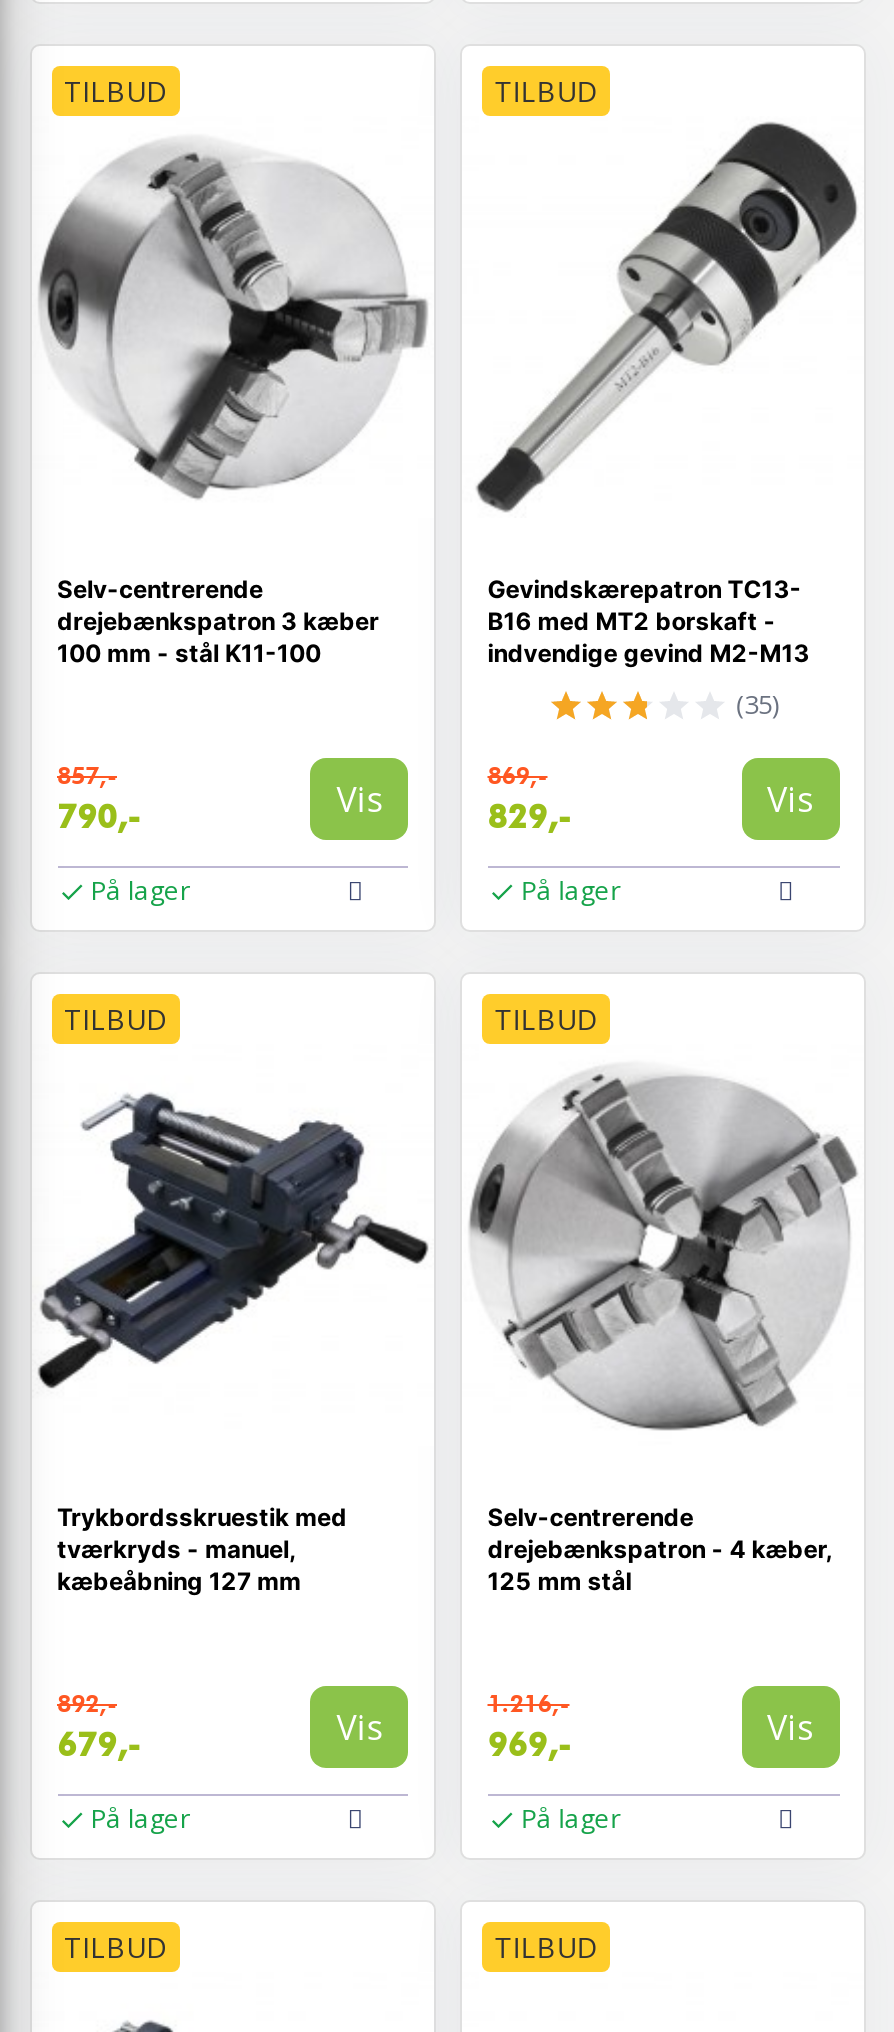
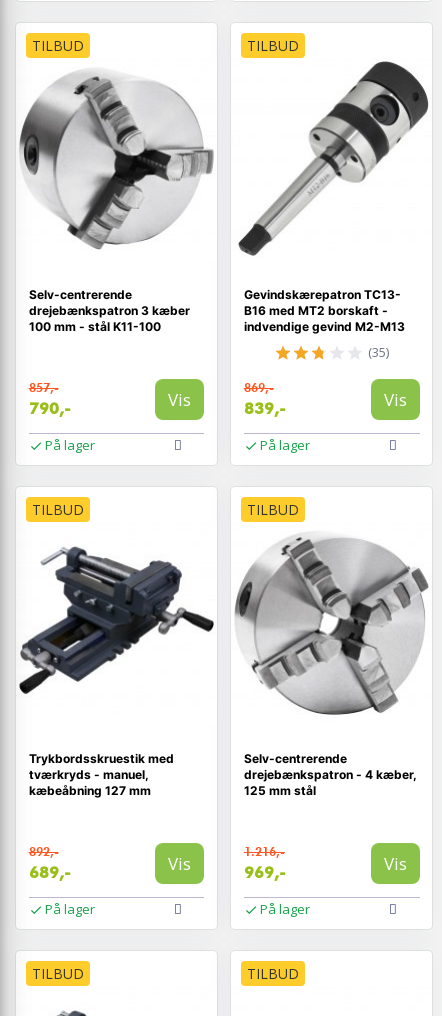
[488,797,572,835] 829,- -> [244,399,286,418] 839,-
[57,1726,141,1764] 679,- -> [28,863,70,882] 689,-

